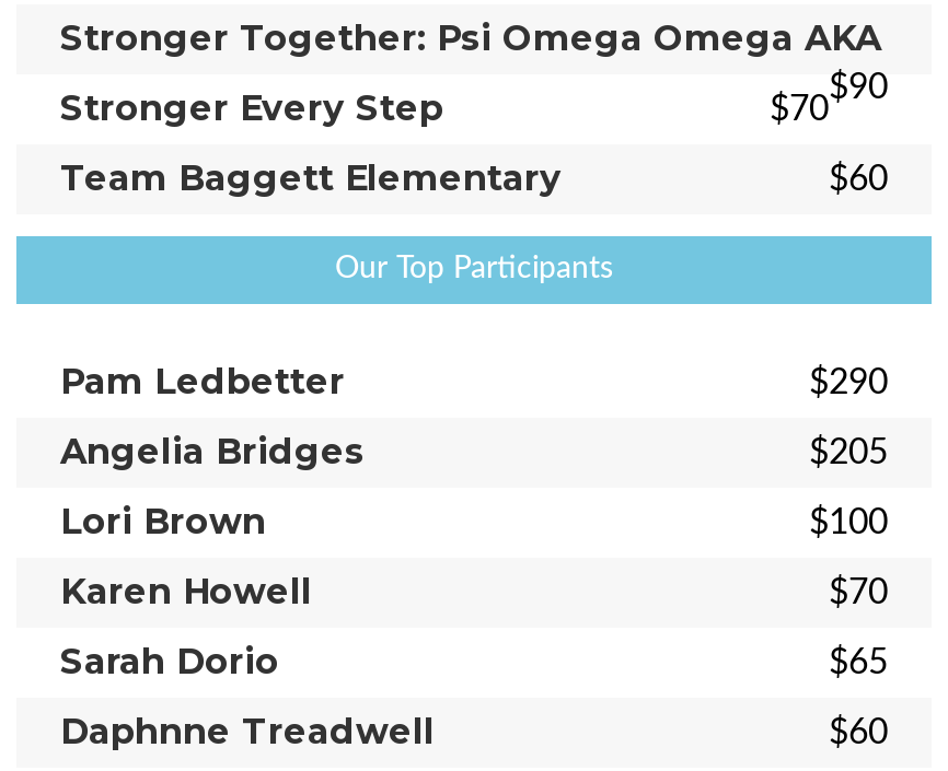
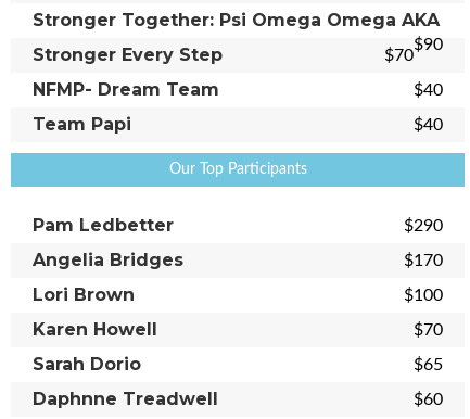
[60,158,888,200] Team Baggett Elementary | $60 -> [33,80,443,135] NFMP- Dream Team | $40 | Team Papi | $40
[809,436,888,471] $205 -> [404,252,443,270] $170

